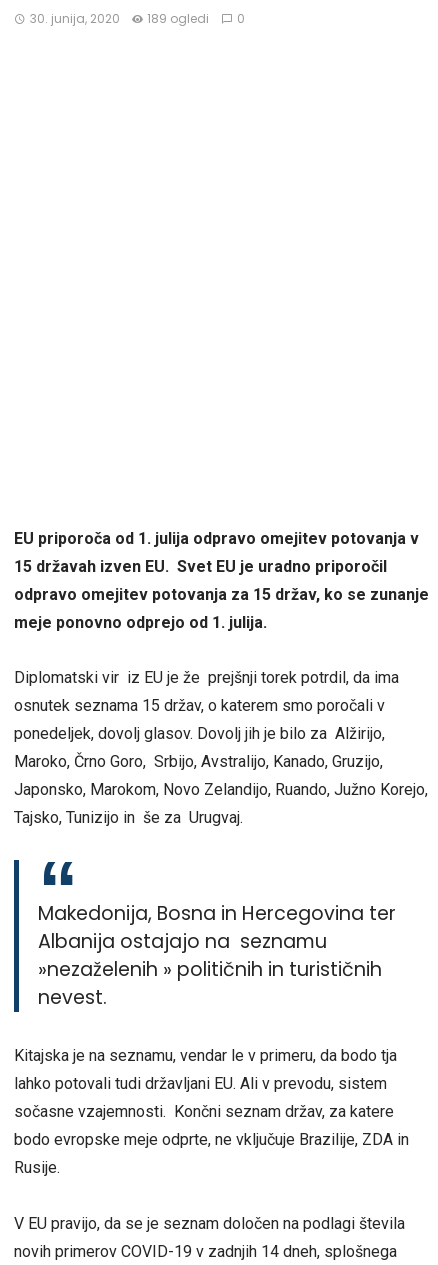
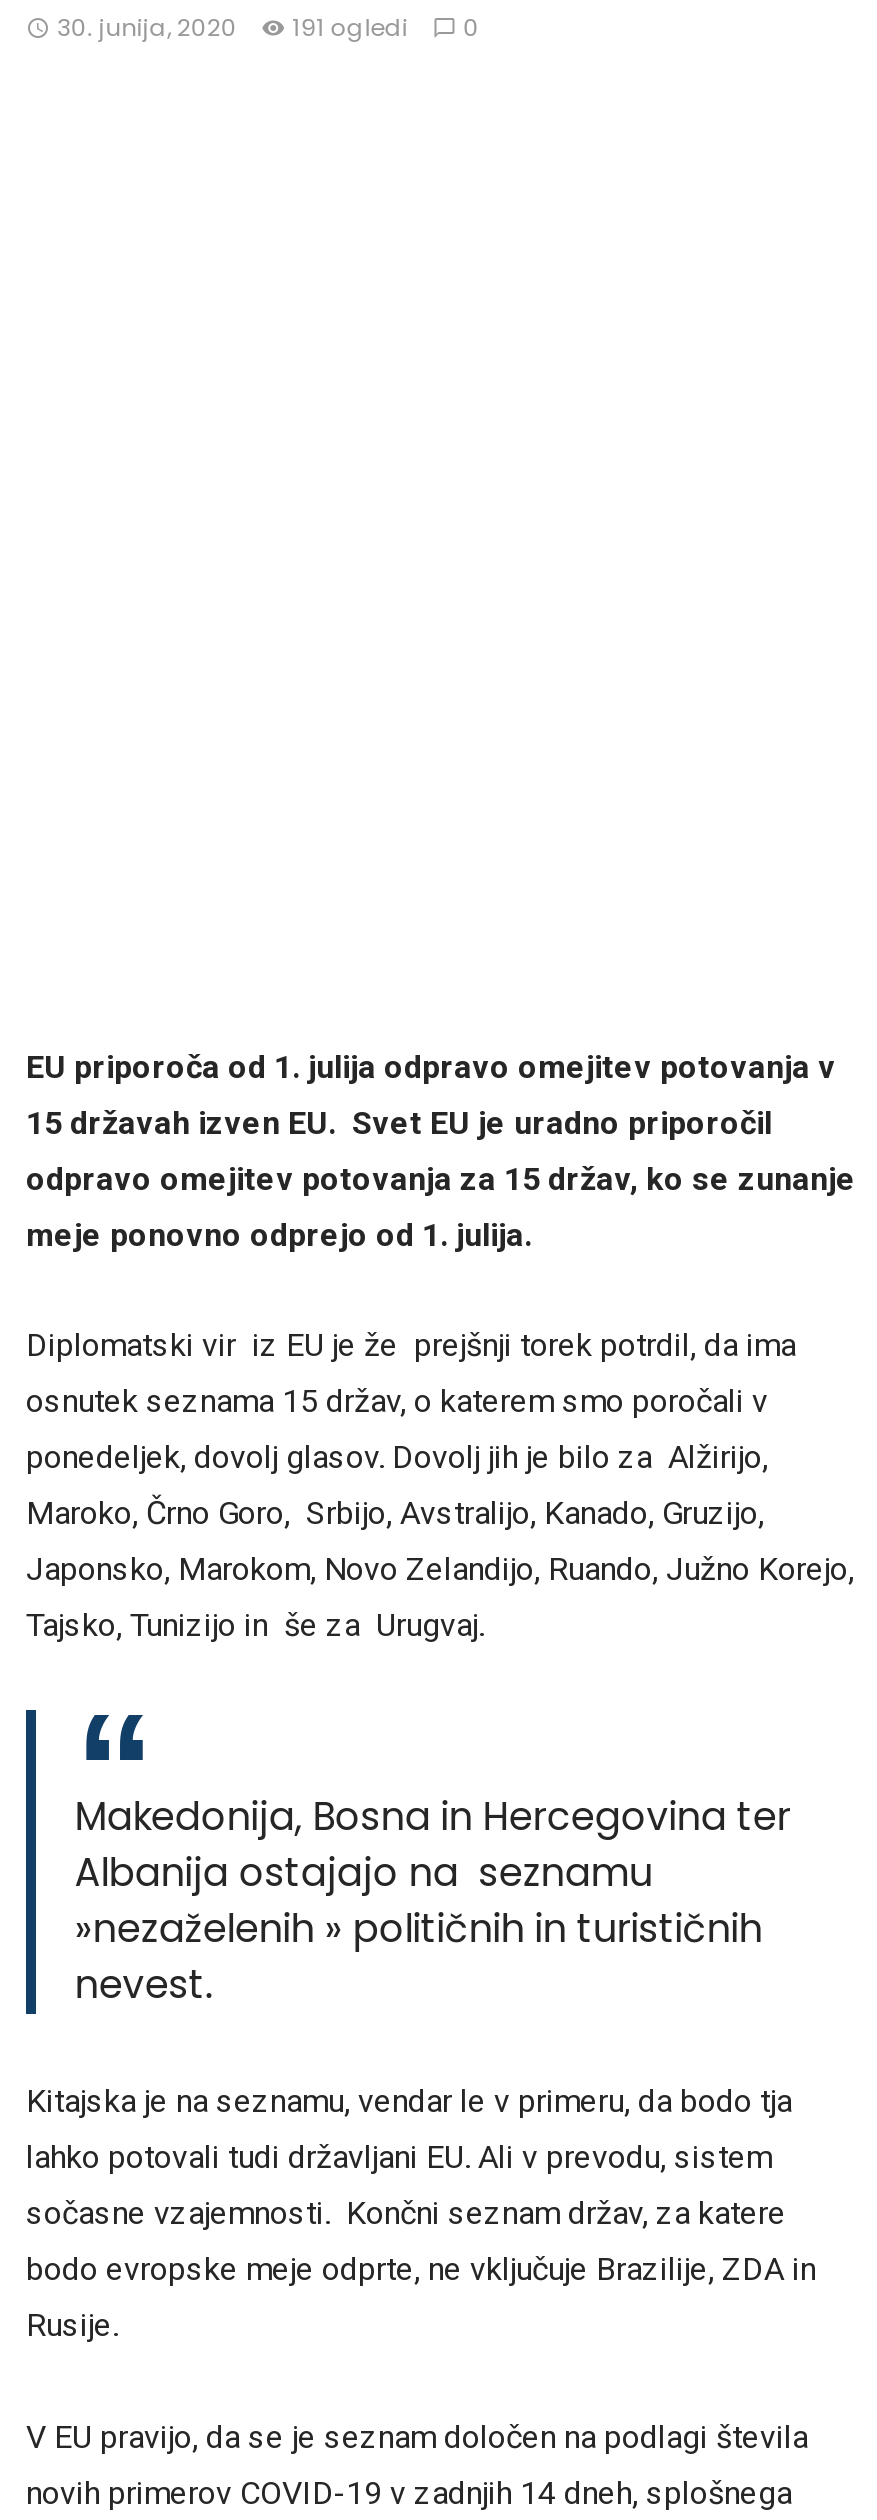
[30,10,245,27] 30. junija, 2020 189 ogledi 0 -> [57,10,480,44] 30. junija, 2020 191 ogledi 0

